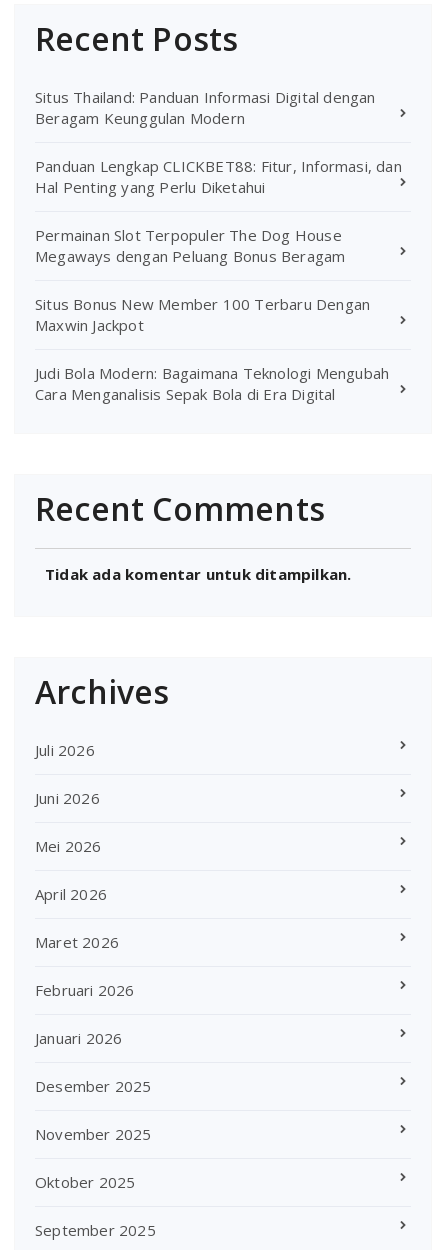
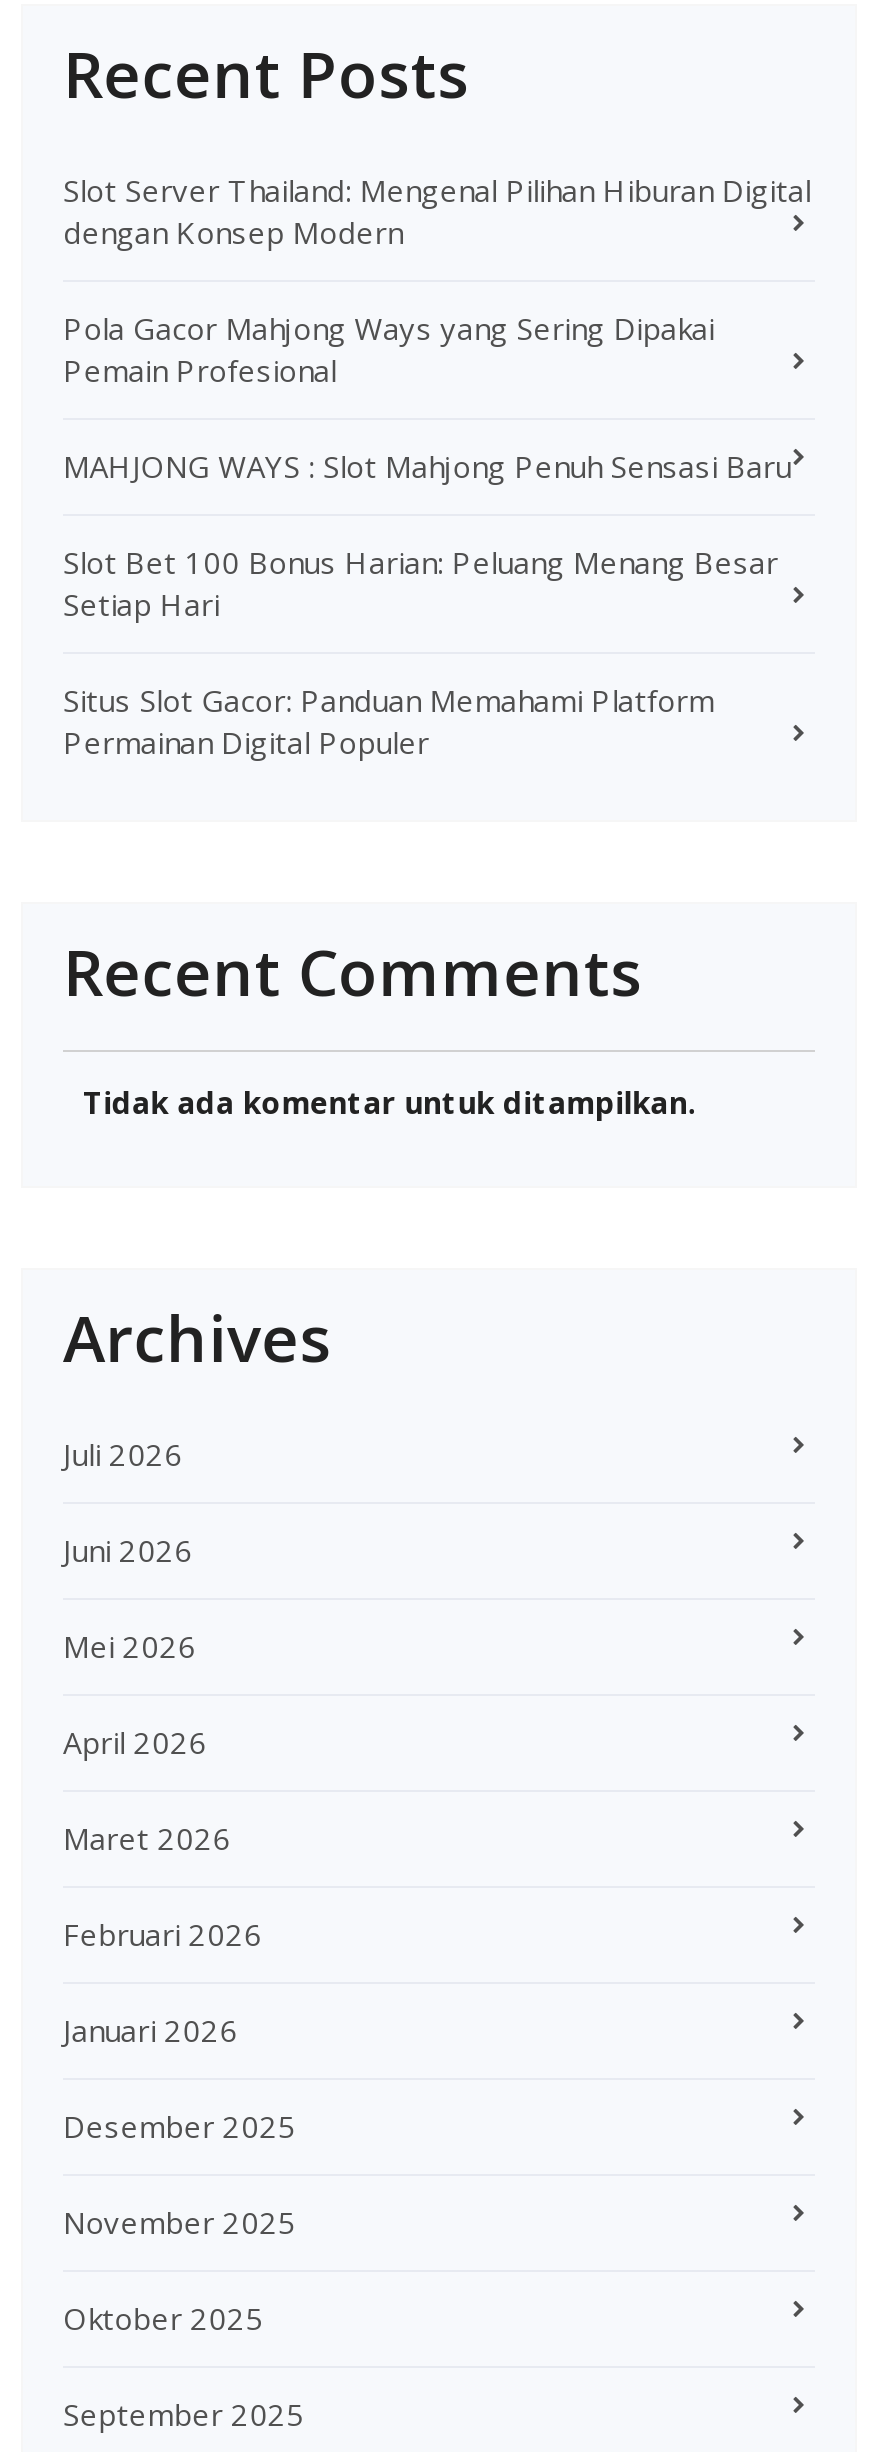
[35,87,376,128] Situs Thailand: Panduan Informasi Digital dengan | Beragam Keunggulan Modern -> [63,169,811,251] Slot Server Thailand: Mengenal Pilihan Hiburan Digital | dengan Konsep Modern
[35,156,402,197] Panduan Lengkap CLICKBET88: Fitur, Informasi, dan | Hal Penting yang Perlu Diketahui -> [63,307,714,389] Pola Gacor Mahjong Ways yang Sering Dipakai | Pemain Profesional
[35,225,345,266] Permainan Slot Terpopuler The Dog House | Megaways dengan Peluang Bonus Beragam -> [63,445,791,485] MAHJONG WAYS : Slot Mahjong Penuh Sensasi Baru
[35,294,370,335] Situs Bonus New Member 100 Terbaru Dengan | Maxwin Jackpot -> [63,541,778,623] Slot Bet 100 Bonus Harian: Peluang Menang Besar | Setiap Hari
[35,363,389,404] Judi Bola Modern: Bagaimana Teknologi Mengubah | Cara Menganalisis Sepak Bola di Era Digital -> [63,679,714,761] Situs Slot Gacor: Panduan Memahami Platform | Permainan Digital Populer

